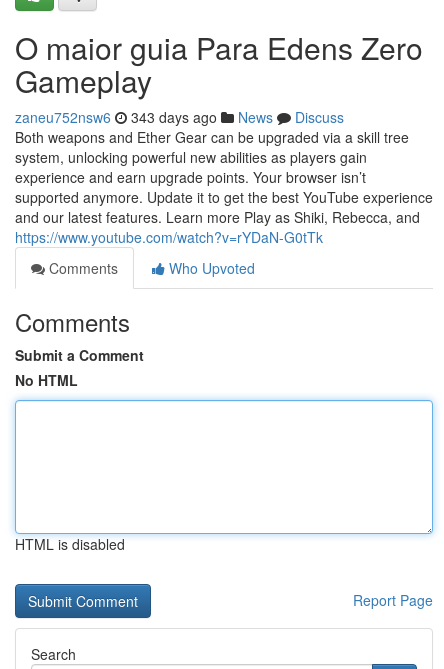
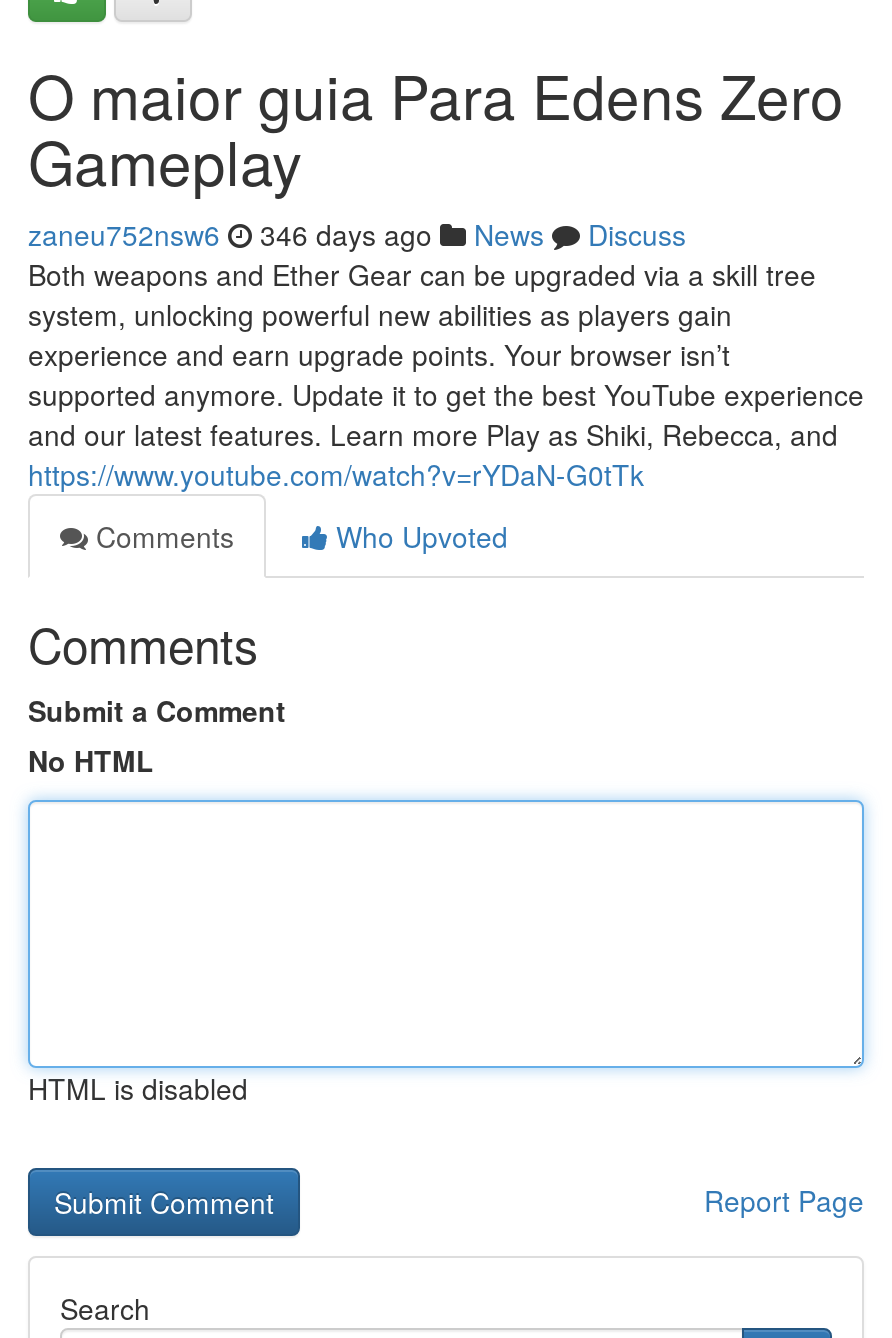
[15,107,344,127] zaneu752nsw6 343 days ago News Discuss -> [28,214,686,254] zaneu752nsw6 346 days ago News Discuss

